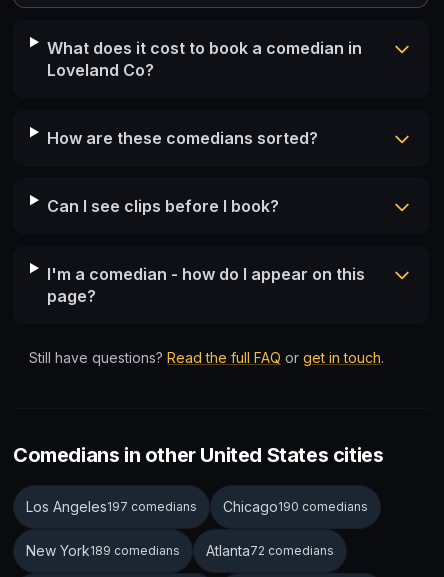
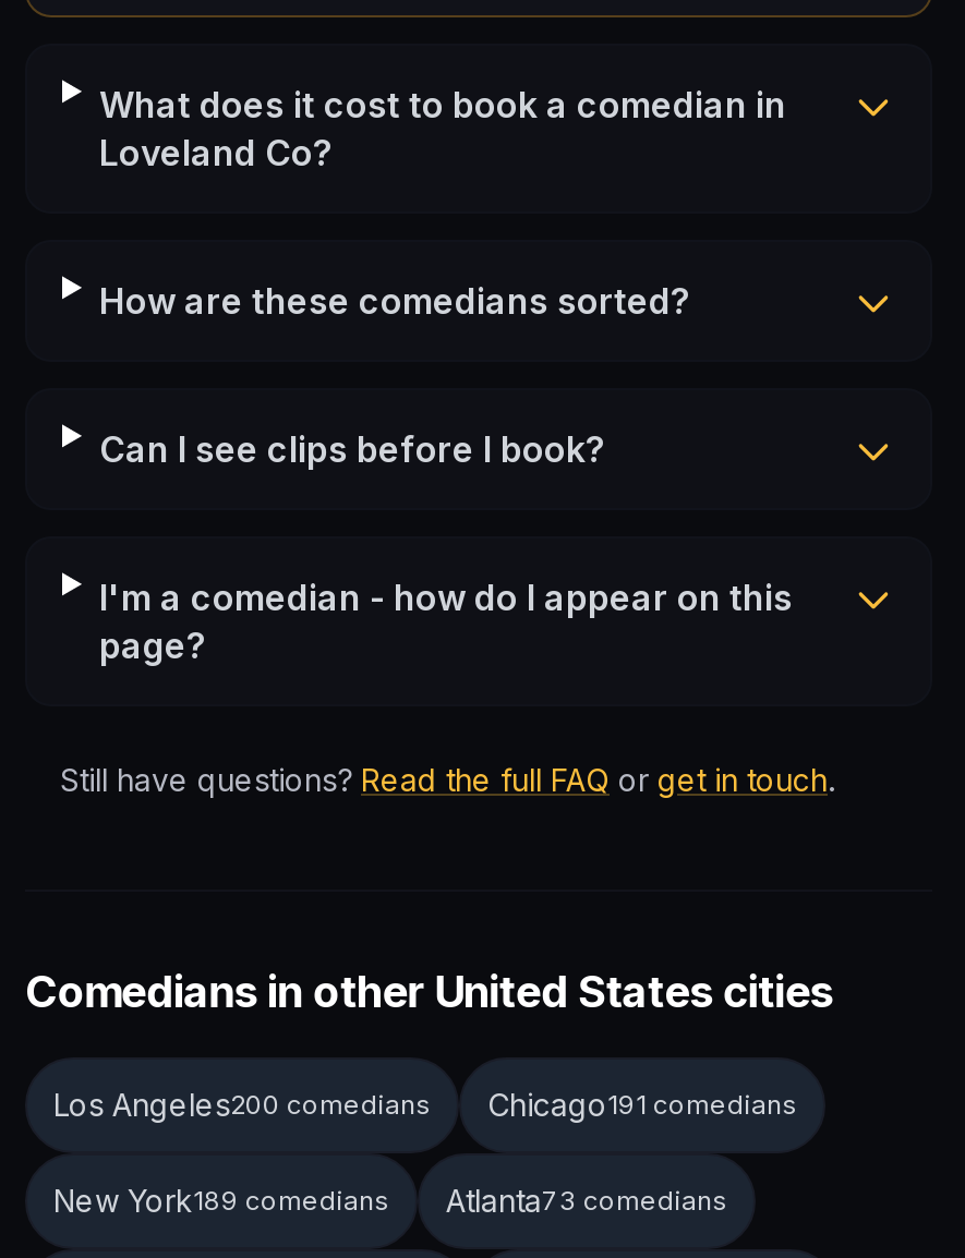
[26,498,197,515] Los Angeles197 comedians -> [53,1085,431,1122] Los Angeles200 comedians
[223,498,368,515] Chicago190 comedians -> [487,1085,797,1122] Chicago191 comedians
[206,542,334,559] Atlanta72 comedians -> [446,1181,727,1218] Atlanta73 comedians

